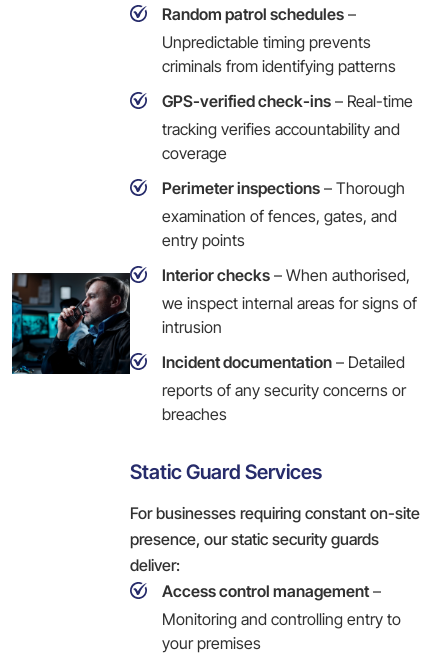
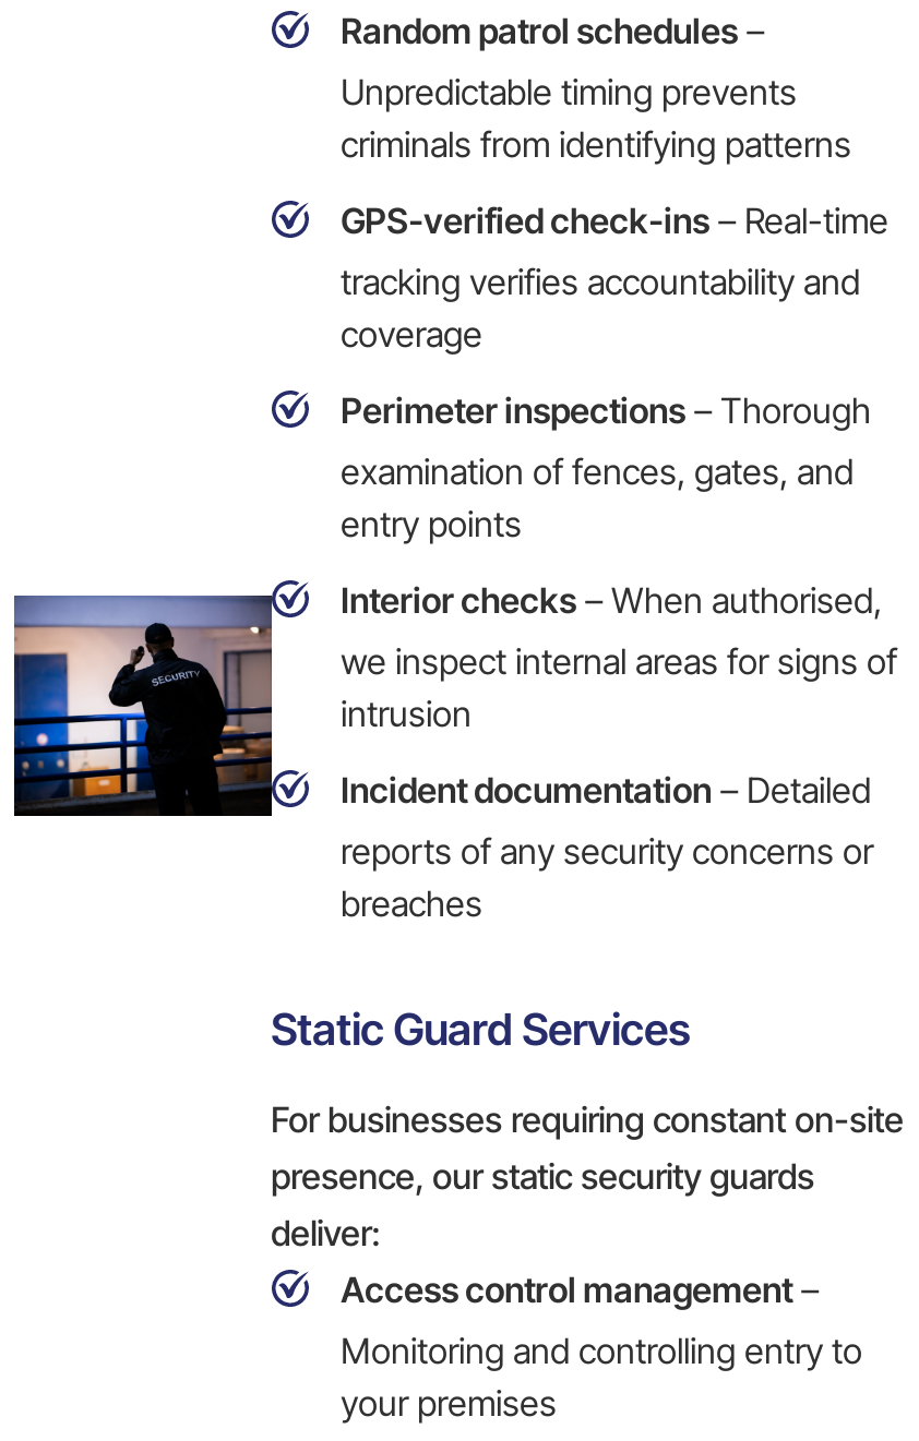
[11,272,131,375] [image] -> [12,593,274,818] [image]

